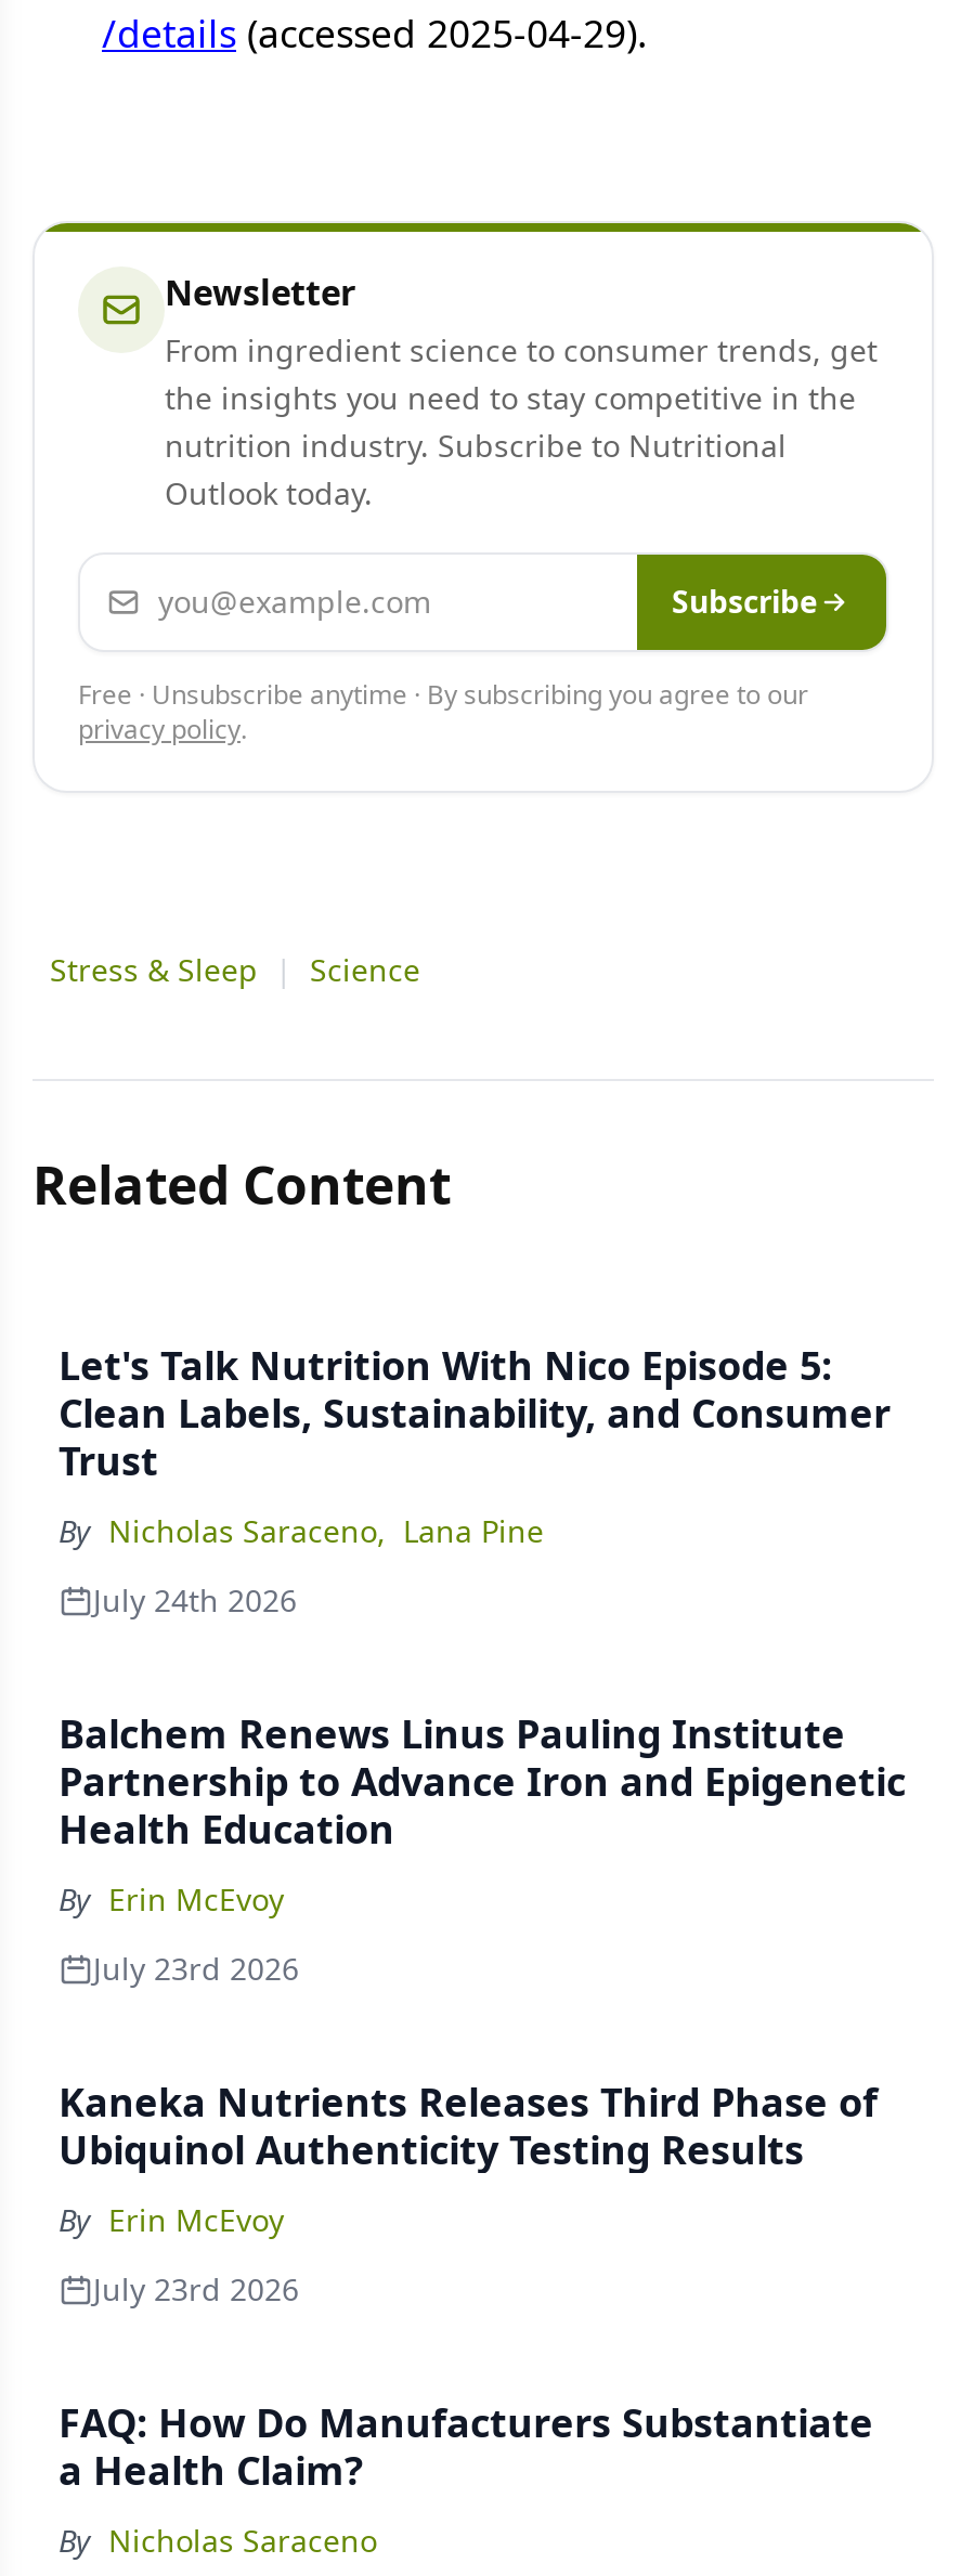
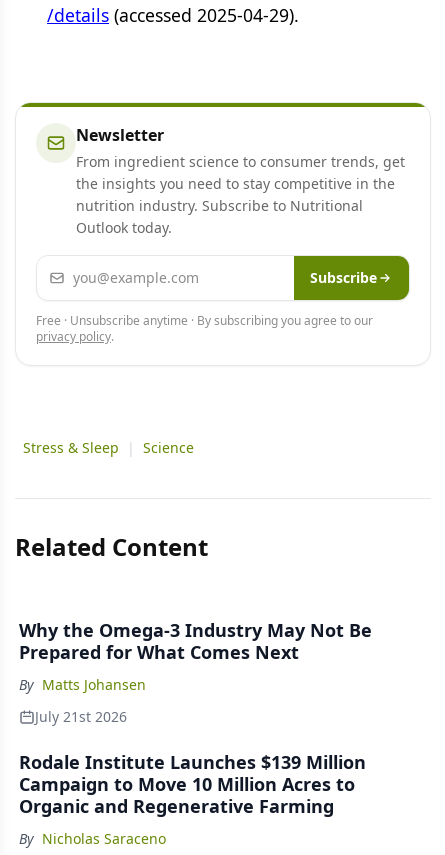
[59,1339,906,2496] Let's Talk Nutrition With Nico Episode 5: | Clean Labels, Sustainability, and Consumer | Trust | By Nicholas Saraceno, Lana Pine | July 24th 2026 | Balchem Renews Linus Pauling Institute | Partnership to Advance Iron and Epigenetic | Health Education | By Erin McEvoy | July 23rd 2026 | Kaneka Nutrients Releases Third Phase of | Ubiquinol Authenticity Testing Results | By Erin McEvoy | July 23rd 2026 | FAQ: How Do Manufacturers Substantiate | a Health Claim? -> [19,618,372,818] Why the Omega-3 Industry May Not Be | Prepared for What Comes Next | By Matts Johansen | July 21st 2026 | Rodale Institute Launches $139 Million | Campaign to Move 10 Million Acres to | Organic and Regenerative Farming

